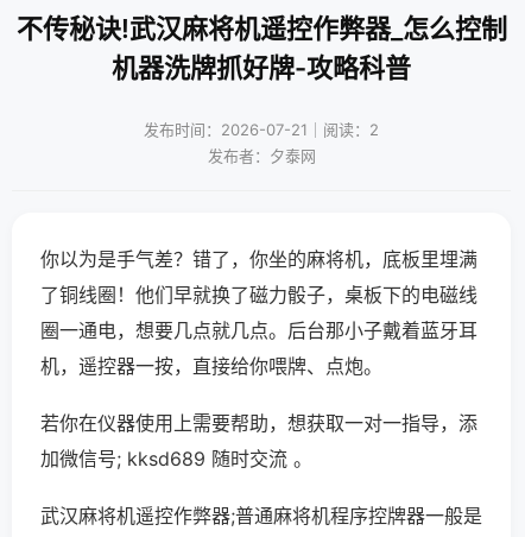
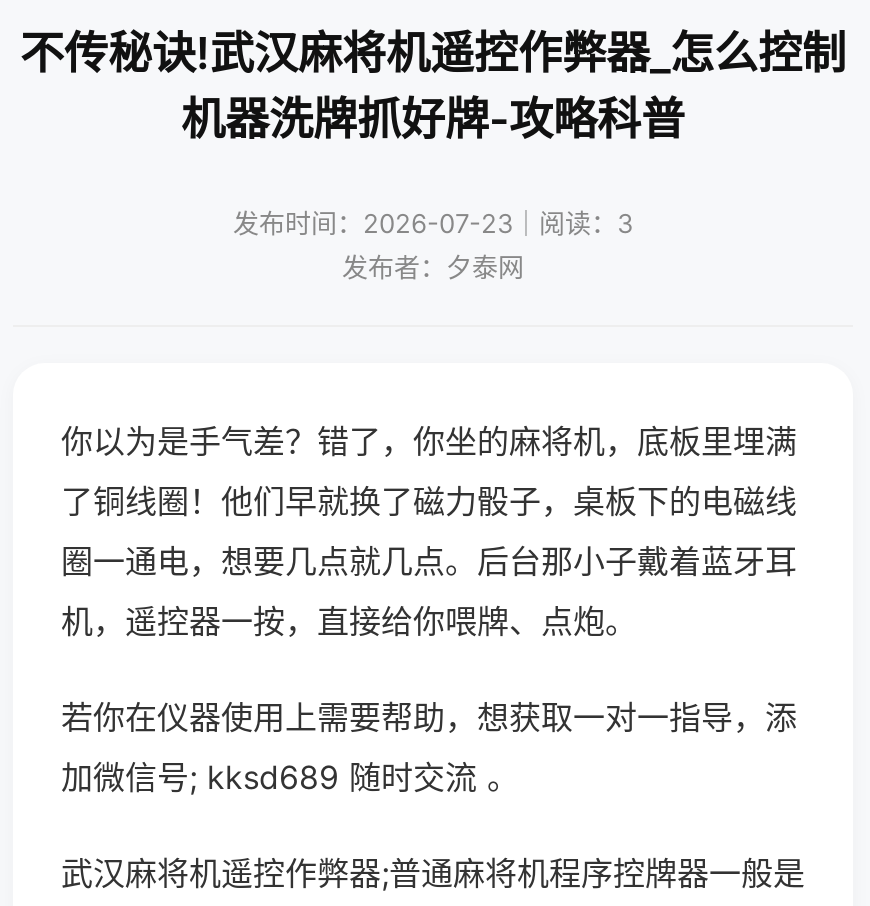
[144,120,379,139] 发布时间：2026-07-21｜阅读：2 -> [233,207,633,239] 发布时间：2026-07-23｜阅读：3

